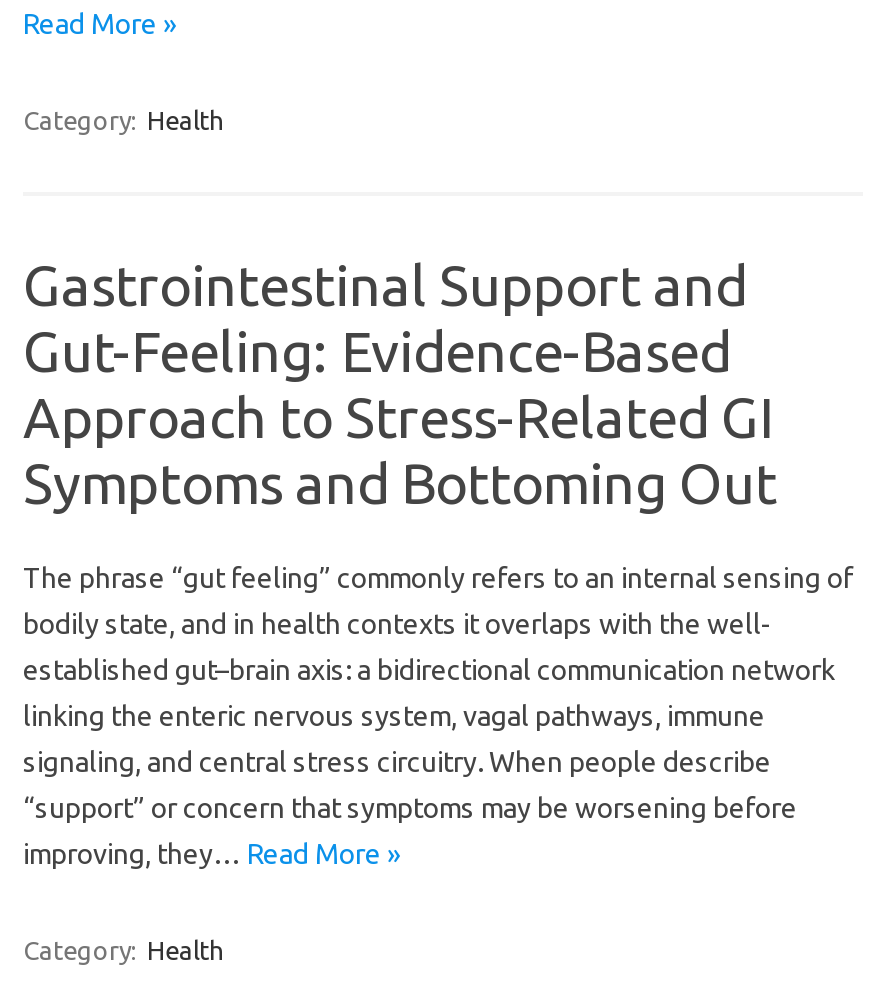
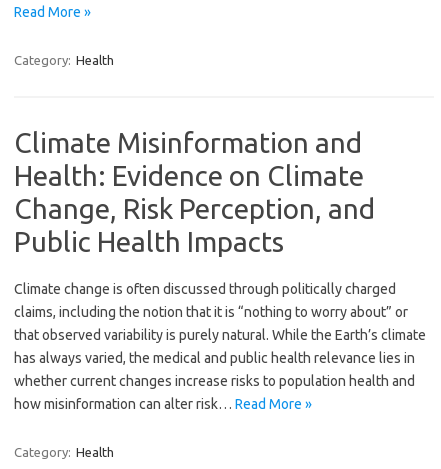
[23,254,777,514] Gastrointestinal Support and | Gut-Feeling: Evidence-Based | Approach to Stress-Related GI | Symptoms and Bottoming Out -> [14,127,375,257] Climate Misinformation and | Health: Evidence on Climate | Change, Risk Perception, and | Public Health Impacts
[23,562,853,870] The phrase “gut feeling” commonly refers to an internal sensing of | bodily state, and in health contexts it overlaps with the well- | established gut–brain axis: a bidirectional communication network | linking the enteric nervous system, vagal pathways, immune | signaling, and central stress circuitry. When people describe | “support” or concern that symptoms may be worsening before | improving, they… Read More » -> [14,281,426,412] Climate change is often discussed through politically charged | claims, including the notion that it is “nothing to worry about” or | that observed variability is purely natural. While the Earth’s climate | has always varied, the medical and public health relevance lies in | whether current changes increase risks to population health and | how misinformation can alter risk… Read More »

